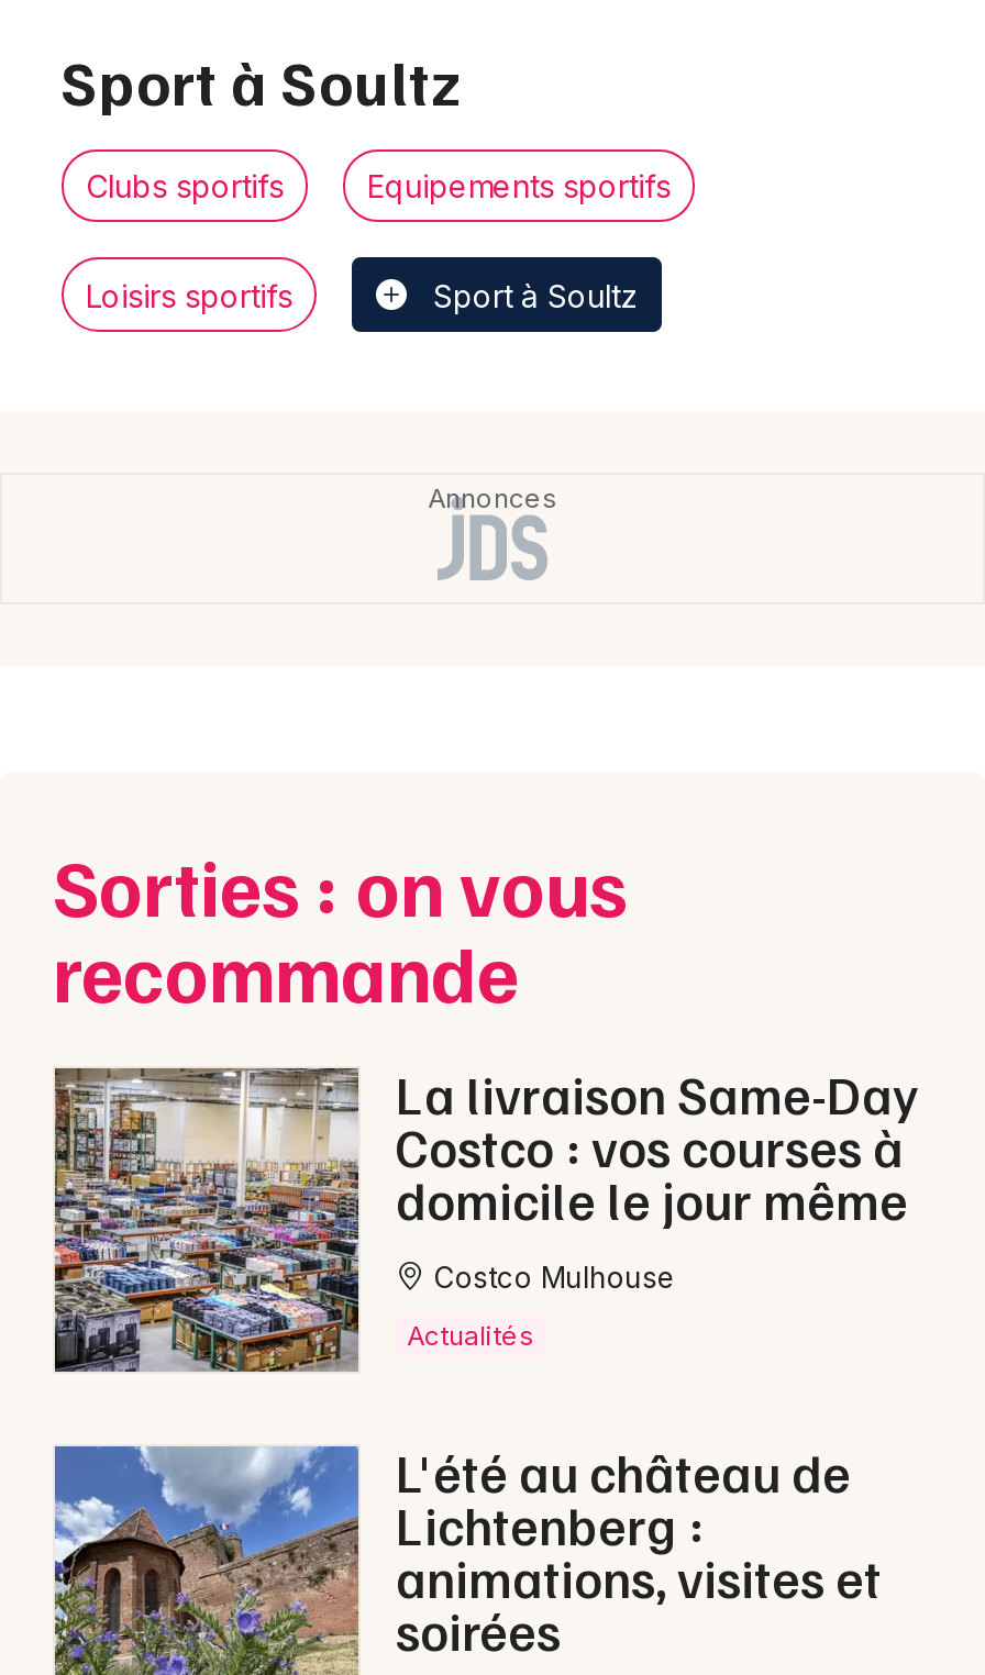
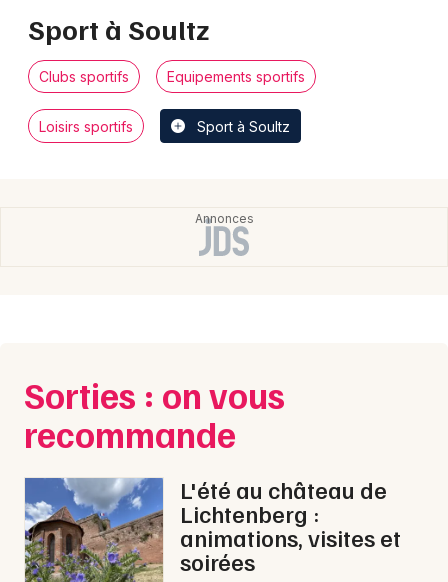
[53,1059,919,1374] [image] | La livraison Same-Day | Costco : vos courses à | domicile le jour même | Costco Mulhouse | Actualités -> none

